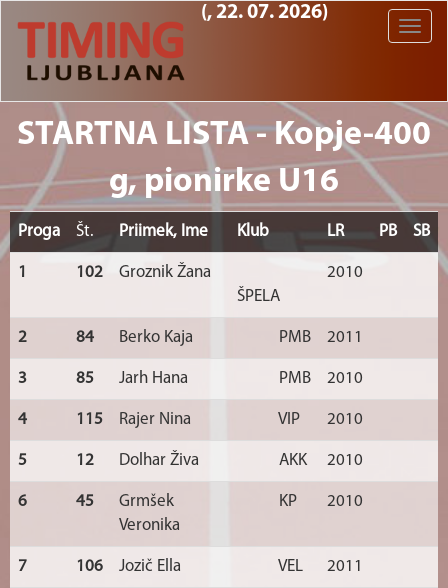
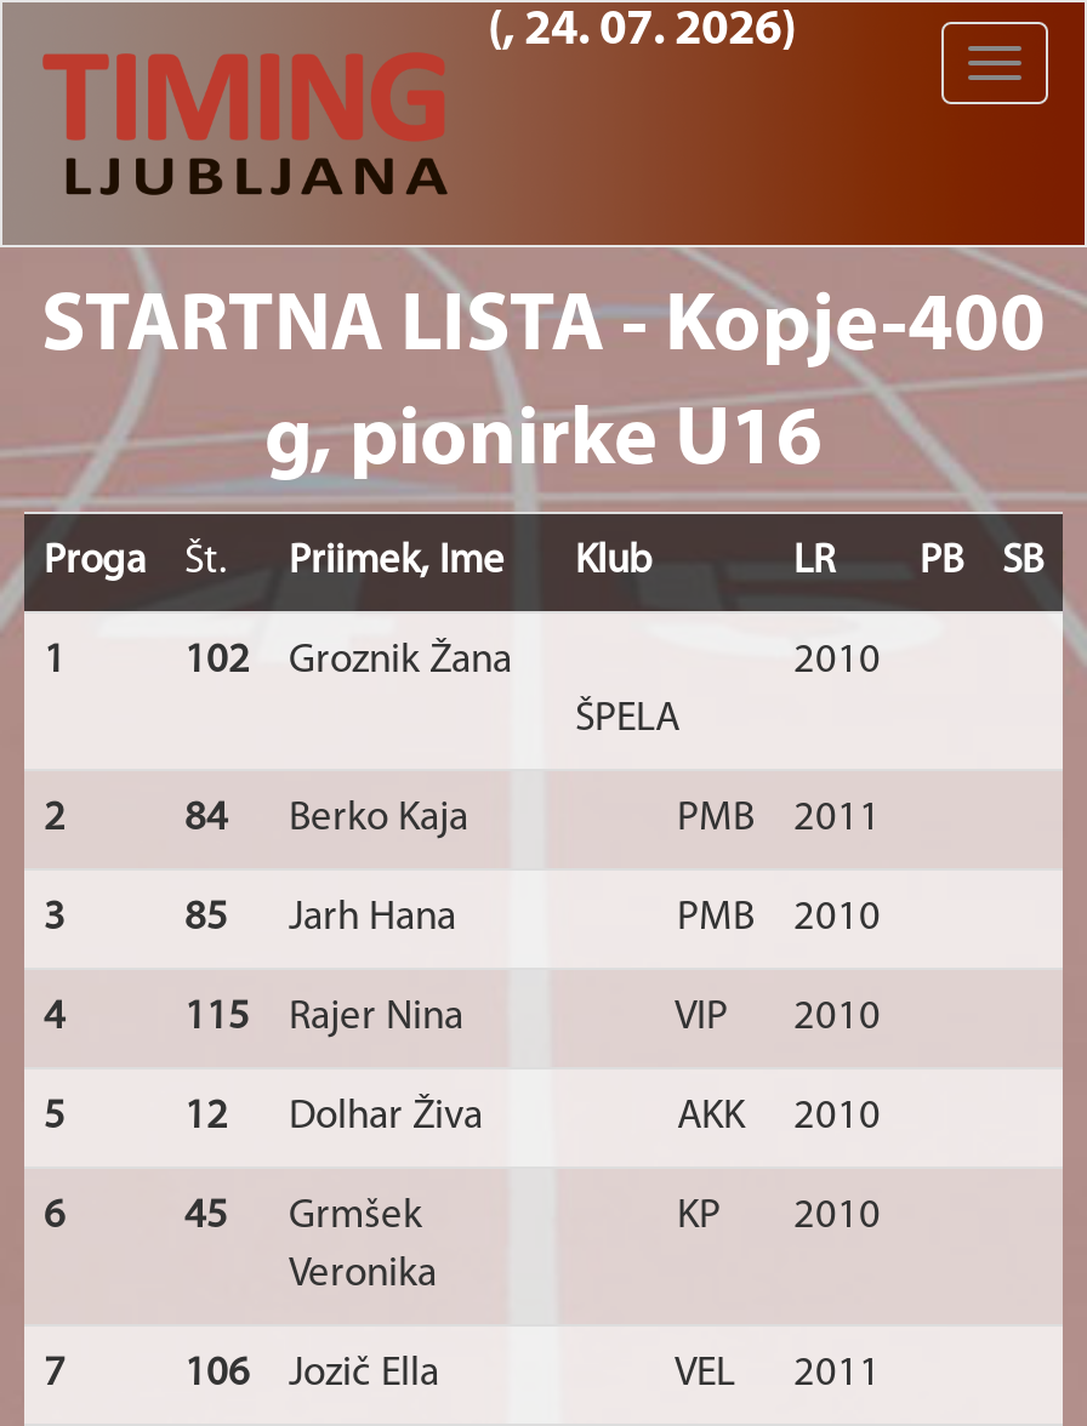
[201,3,328,23] (, 22. 07. 2026) -> [488,7,796,56] (, 24. 07. 2026)

